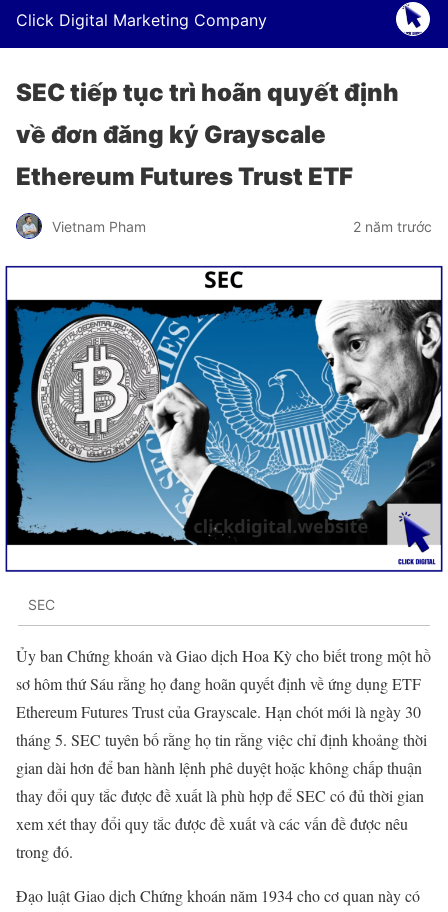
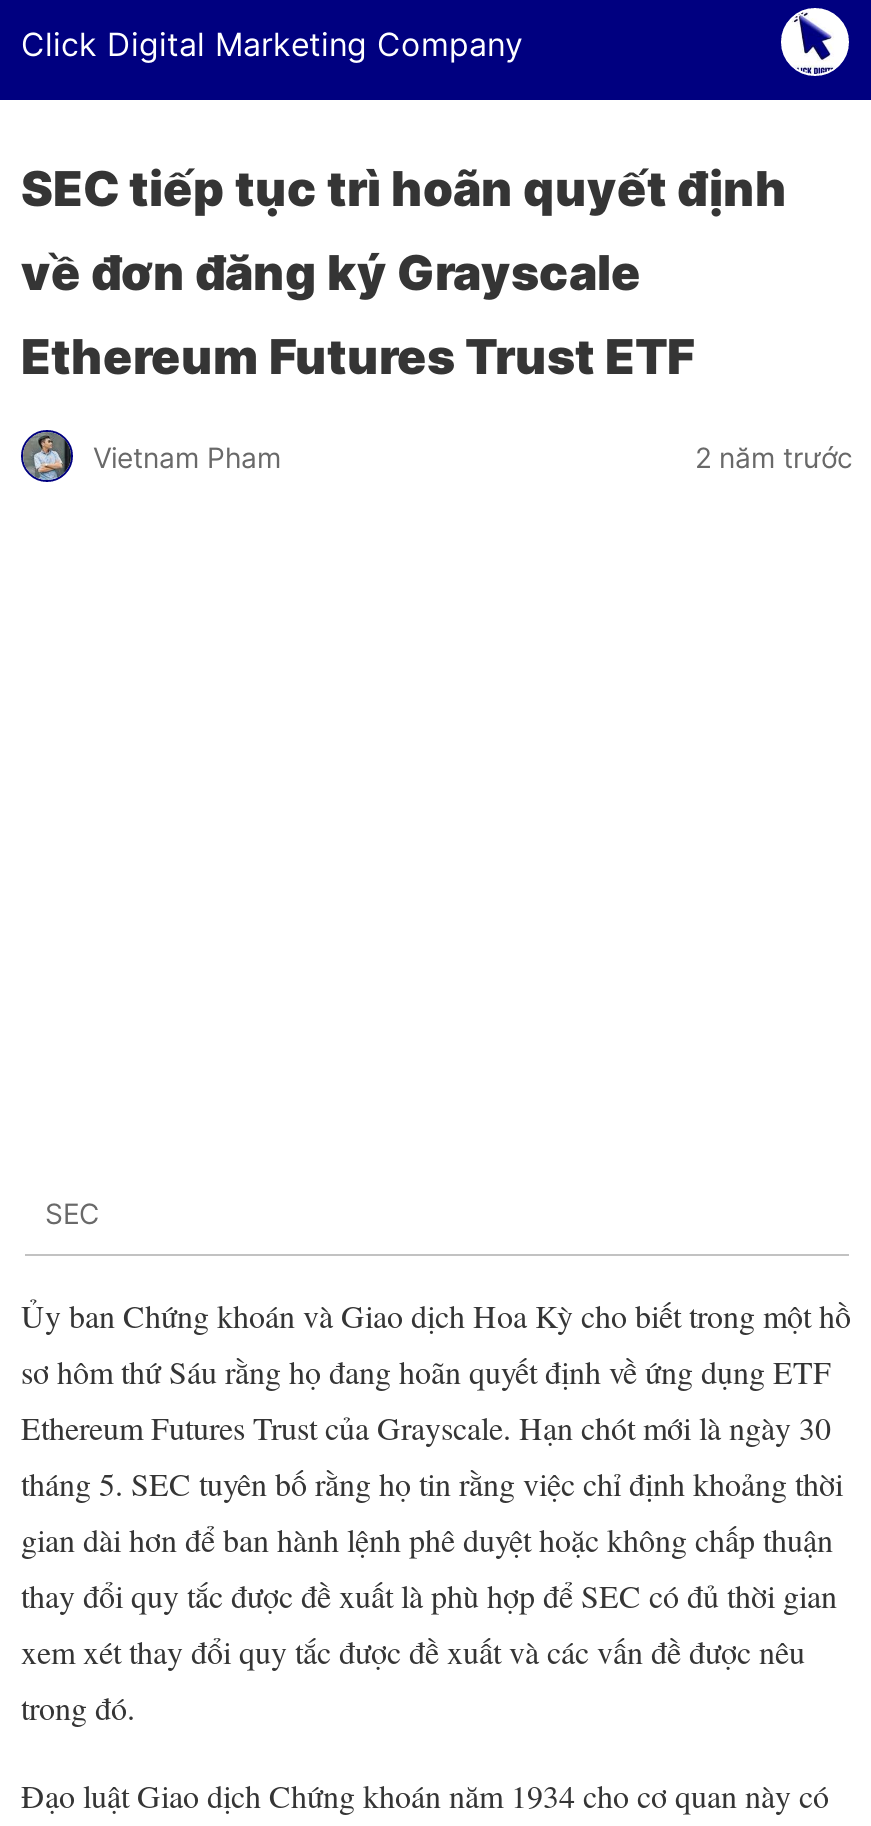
[4,265,444,573] [image] -> none

